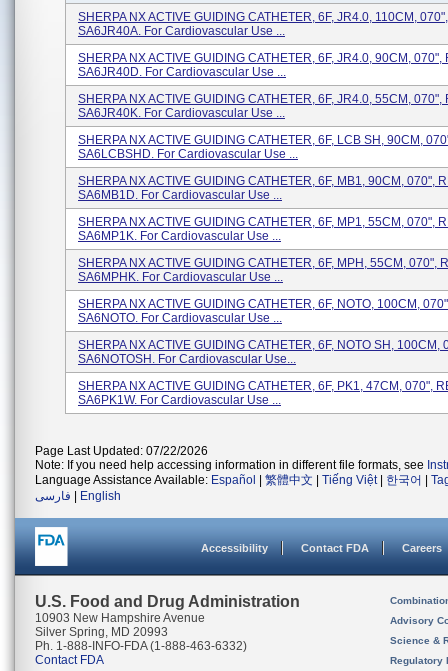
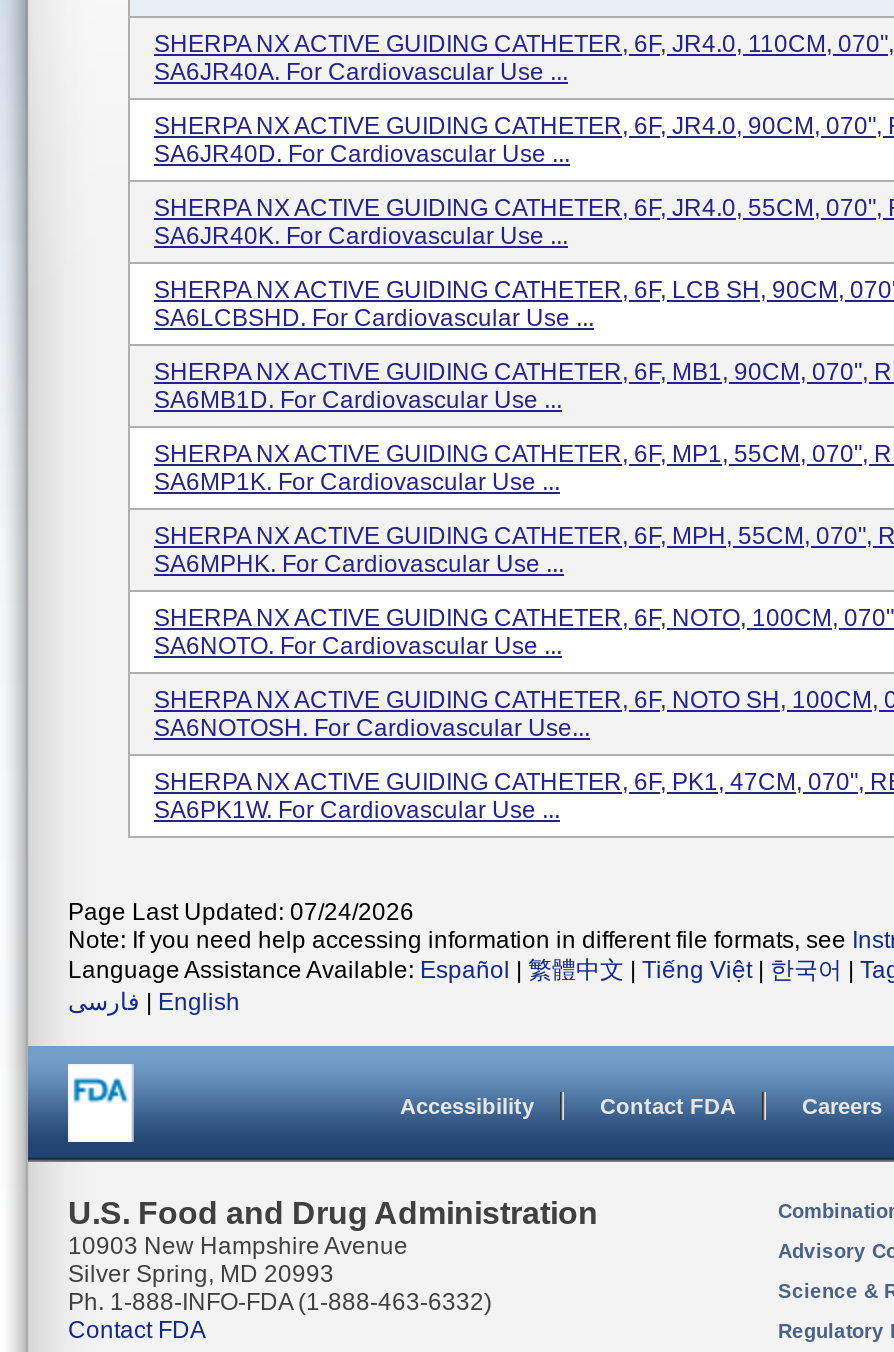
[35,444,208,458] Page Last Updated: 07/22/2026 -> [68,898,414,926] Page Last Updated: 07/24/2026

